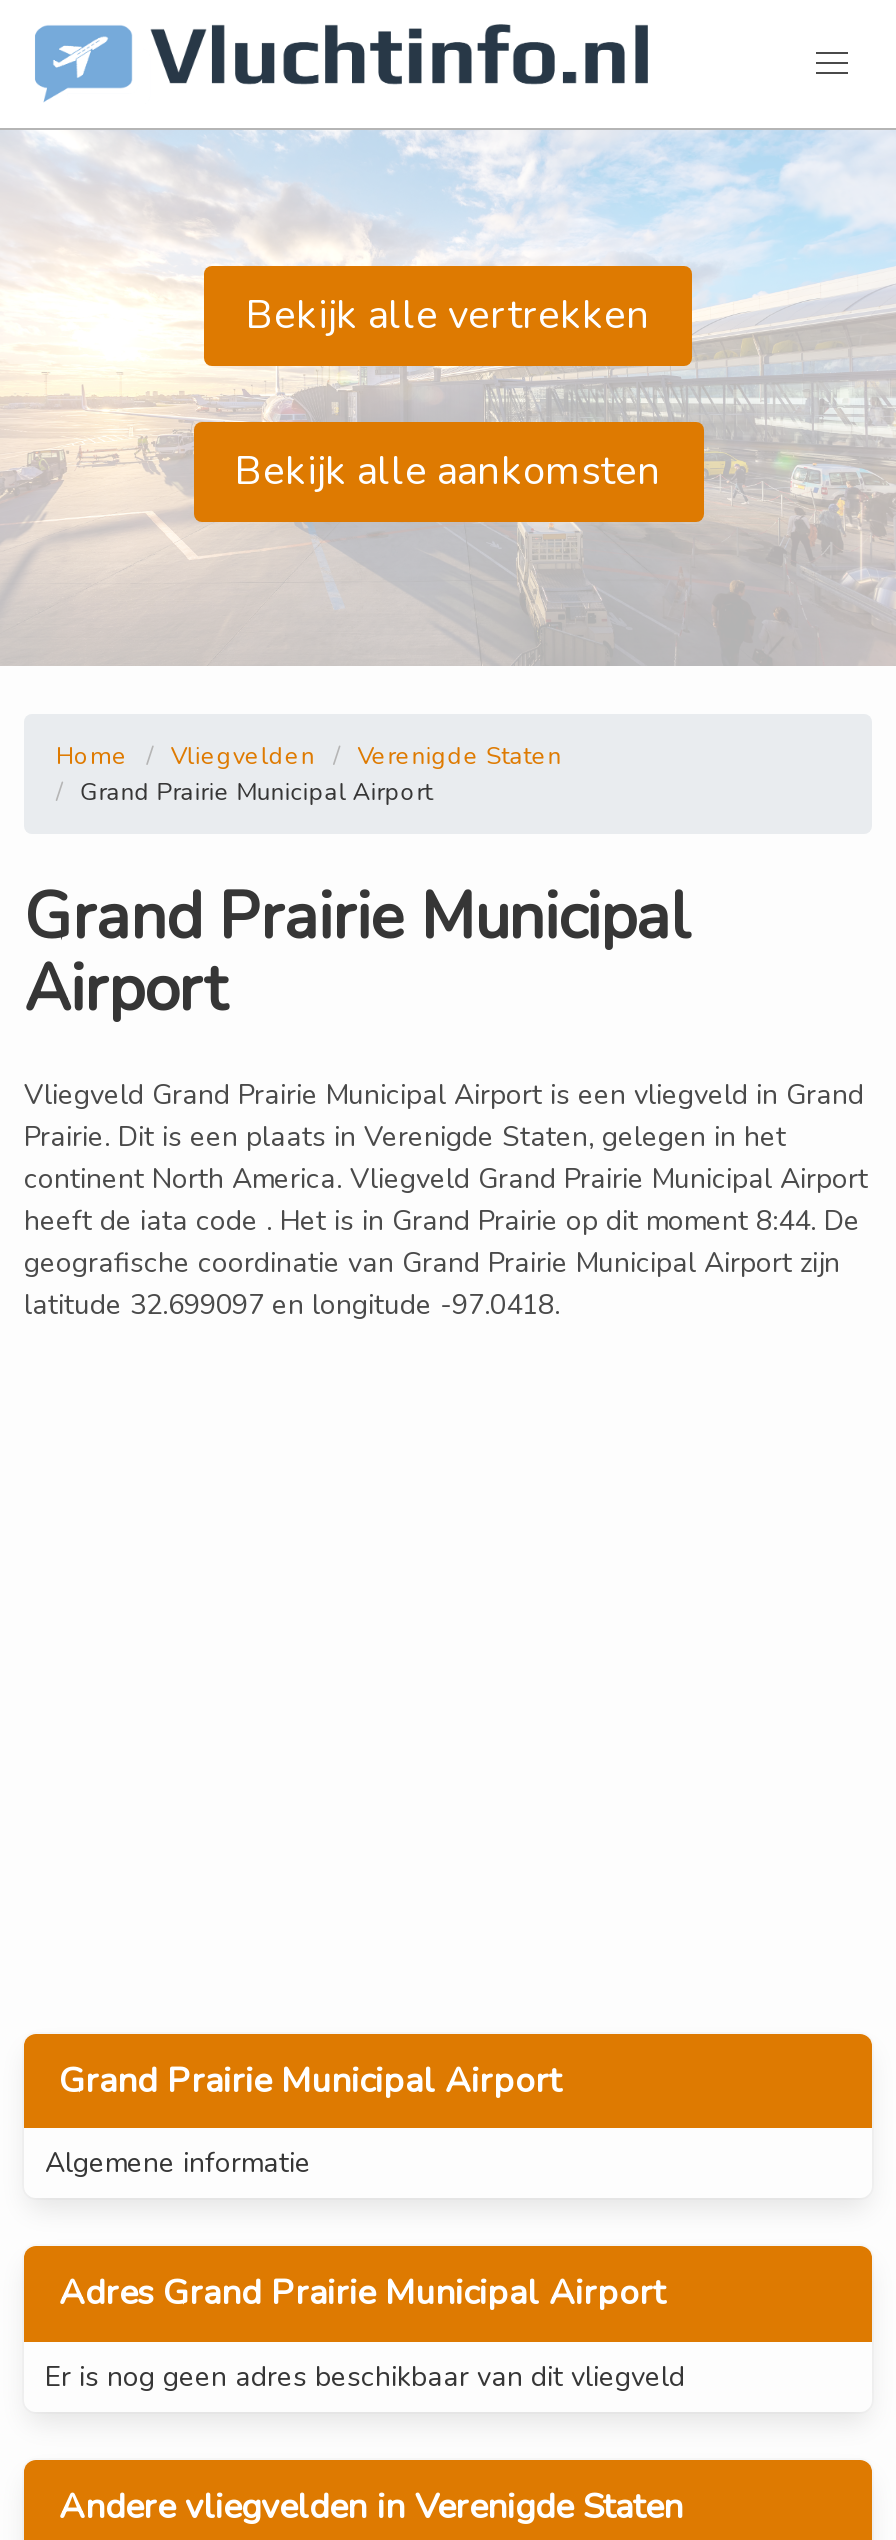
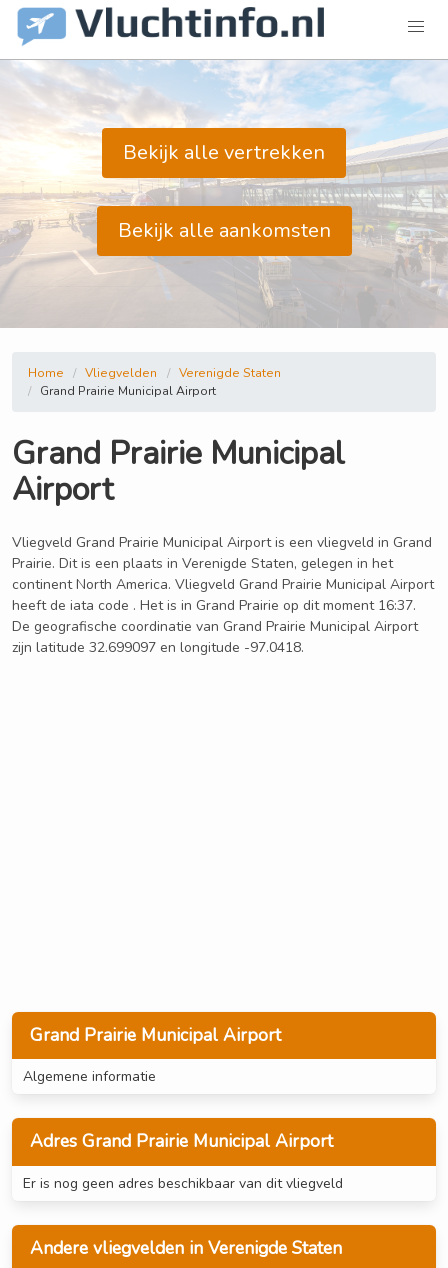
[24,1202,860,1324] heeft de iata code . Het is in Grand Prairie op dit moment 8:44. De | geografische coordinatie van Grand Prairie Municipal Airport zijn | latitude 32.699097 en longitude -97.0418. -> [12,596,418,657] heeft de iata code . Het is in Grand Prairie op dit moment 16:37. | De geografische coordinatie van Grand Prairie Municipal Airport | zijn latitude 32.699097 en longitude -97.0418.

